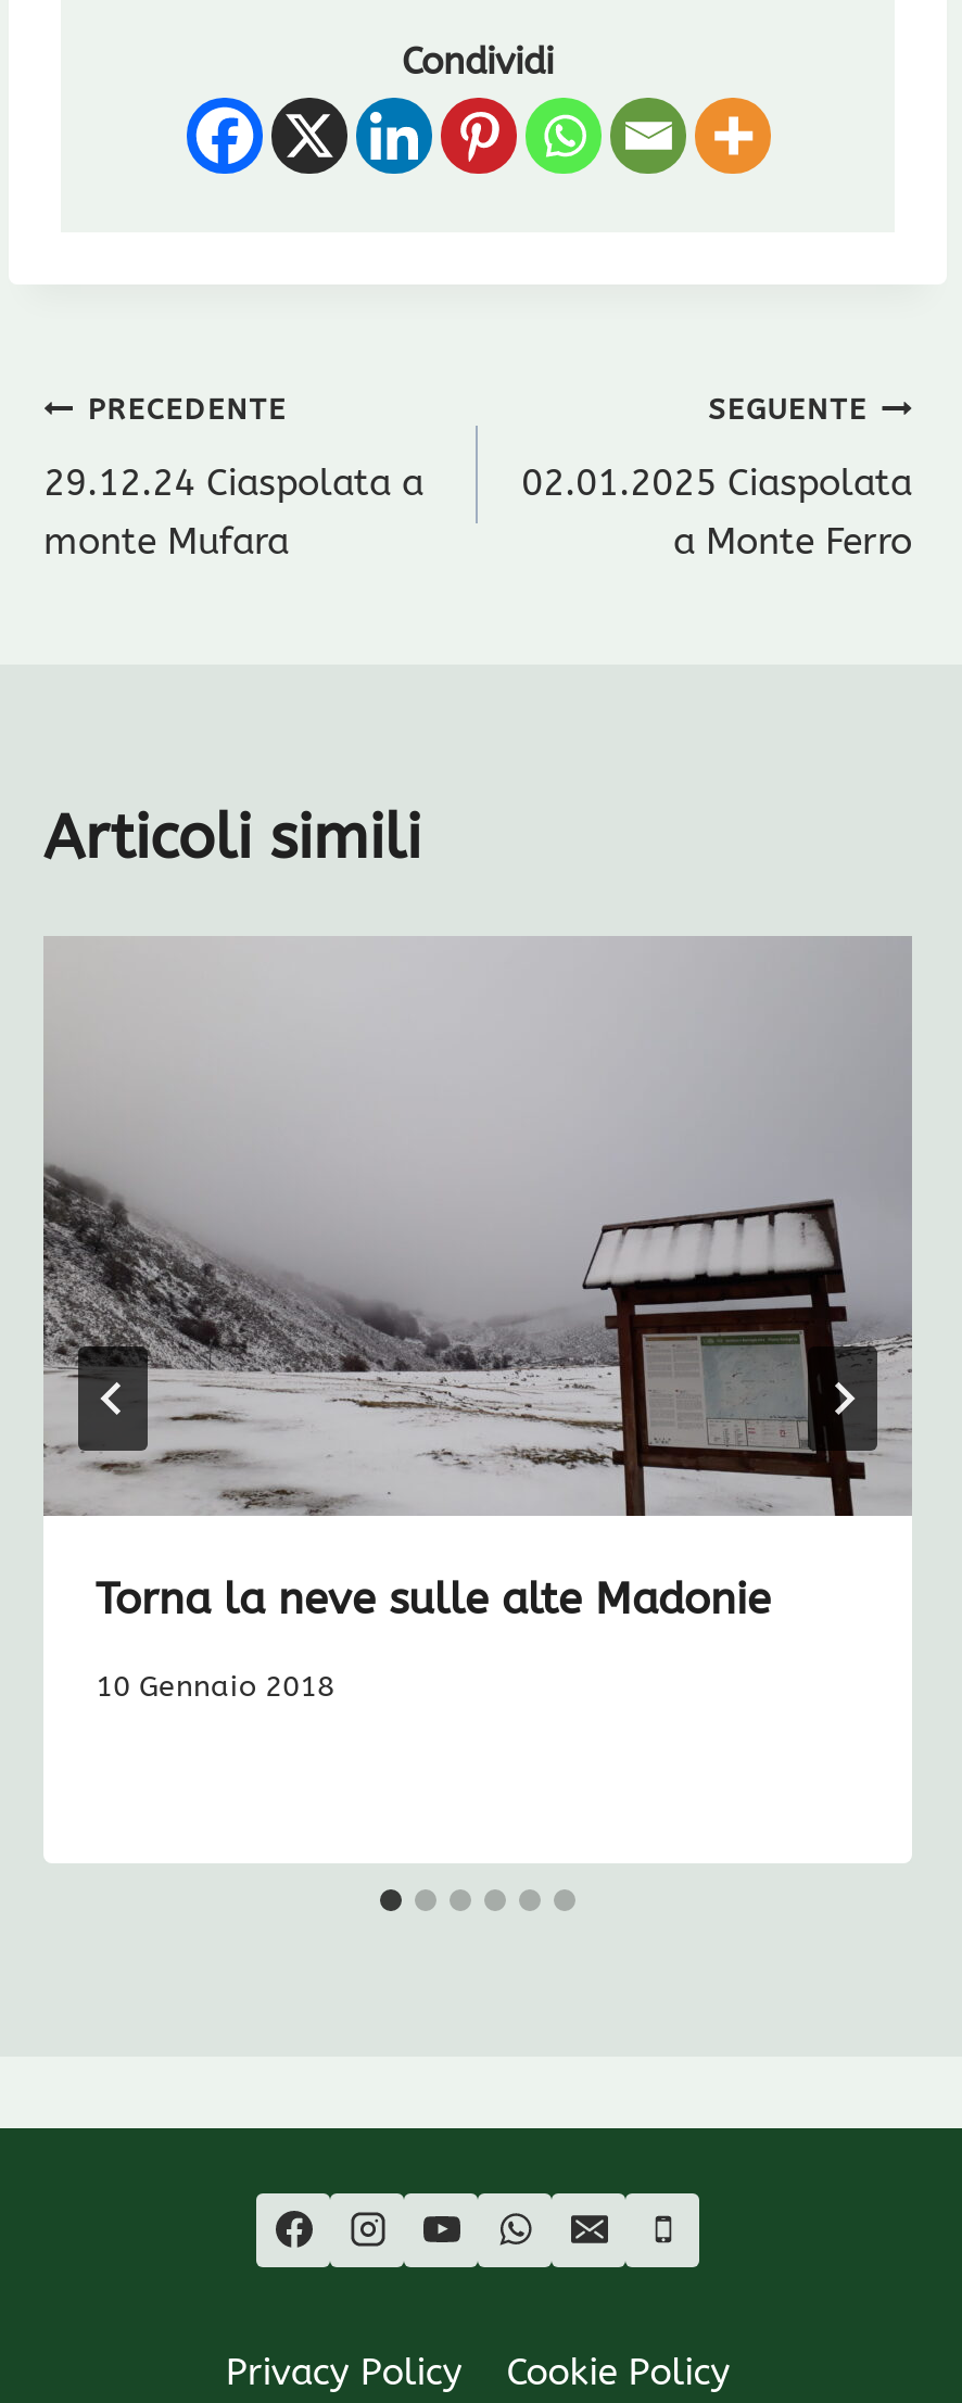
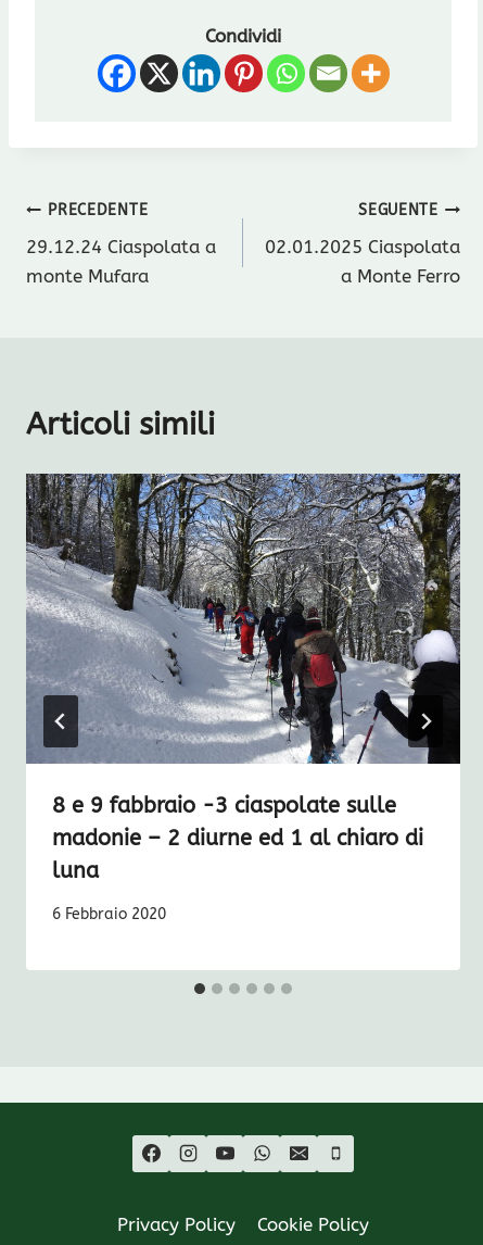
[43,936,912,1624] [image] | Torna la neve sulle alte Madonie -> [25,473,461,883] [image] | 8 e 9 fabbraio -3 ciaspolate sulle | madonie – 2 diurne ed 1 al chiaro di | luna
[96,1667,334,1704] 10 Gennaio 2018 -> [52,905,166,923] 6 Febbraio 2020

